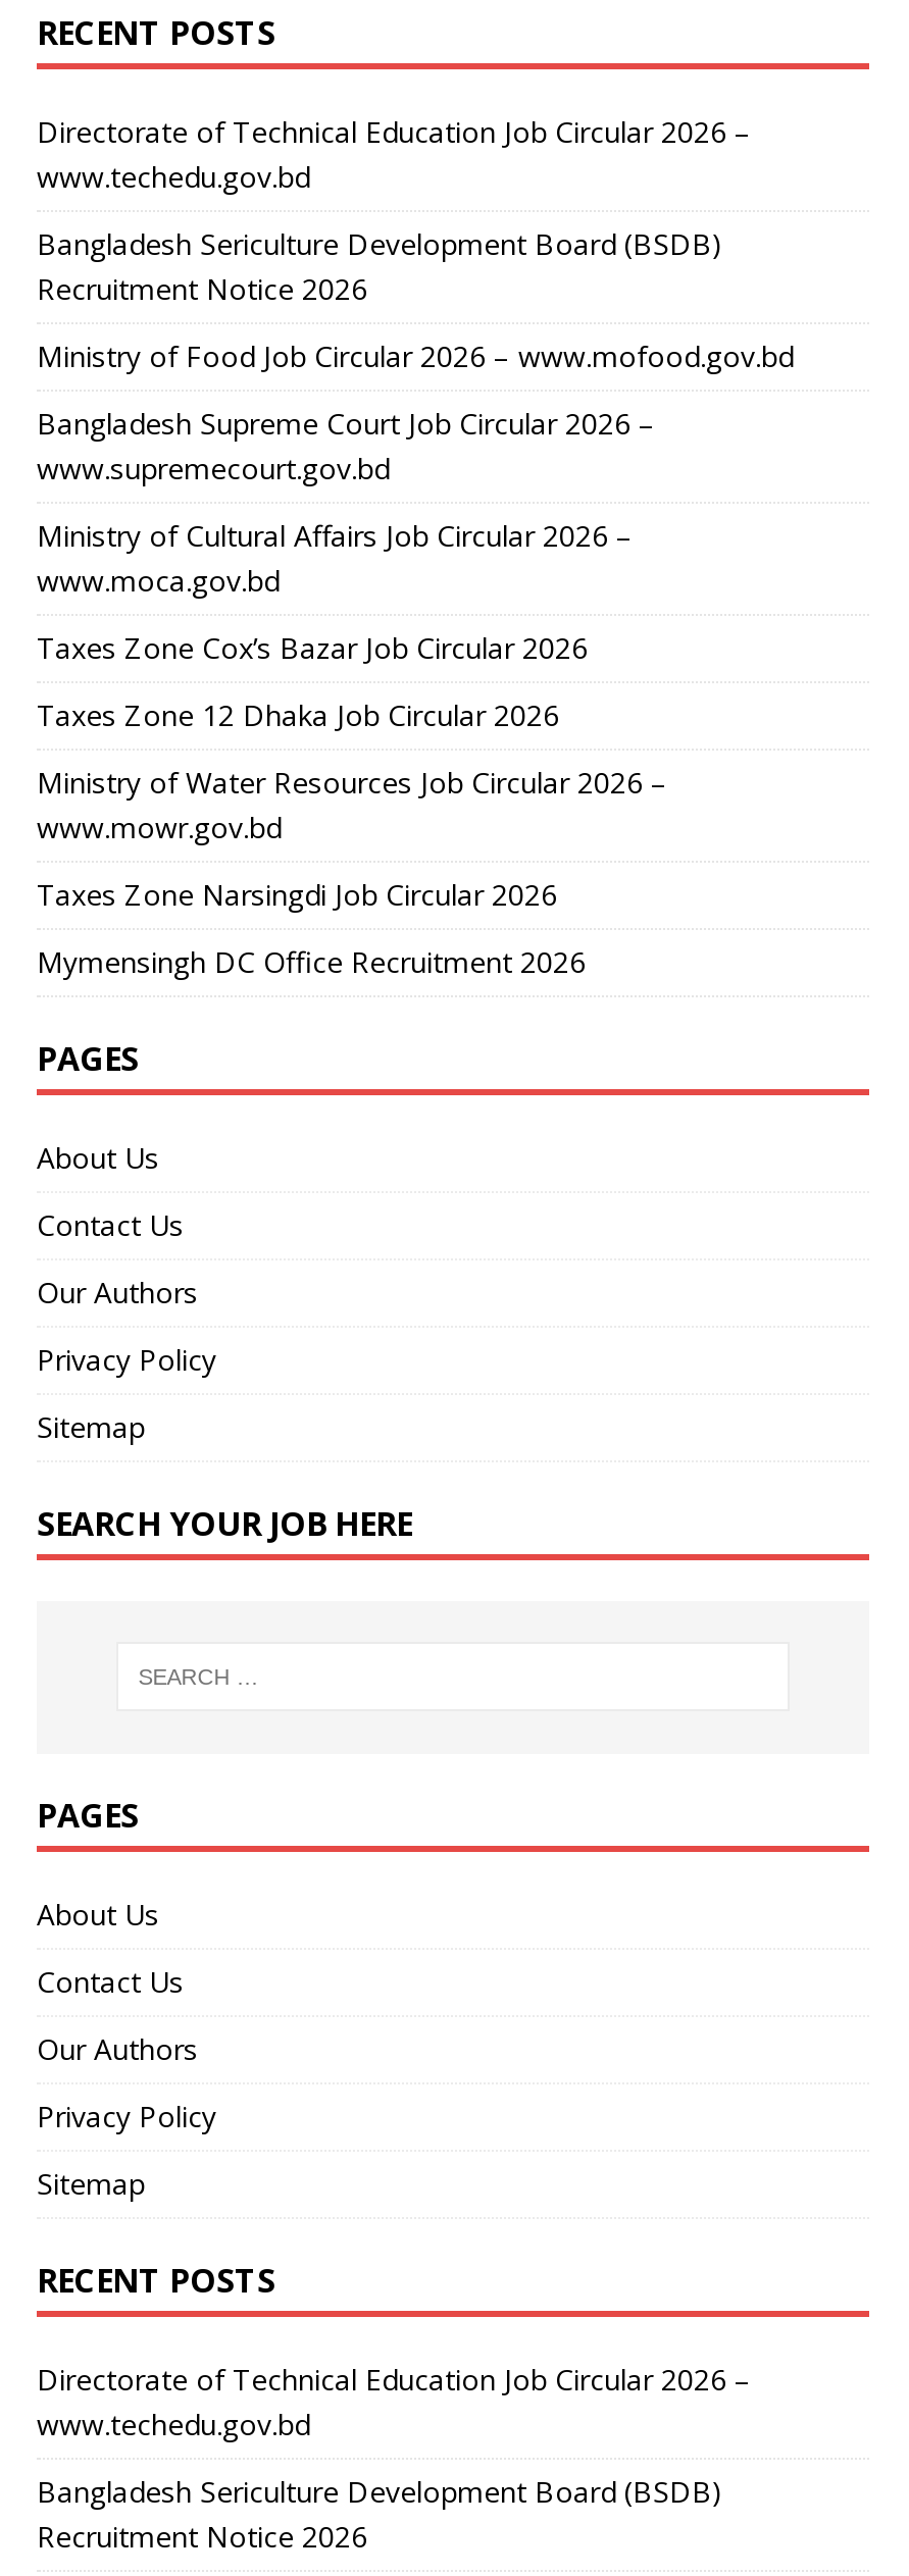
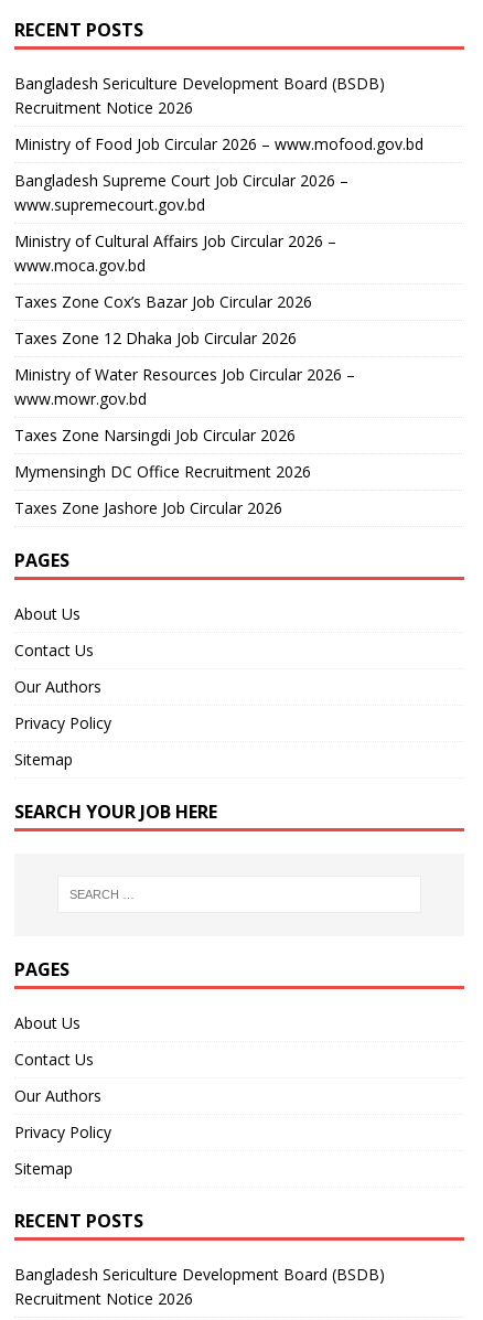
[37,112,751,195] Directorate of Technical Education Job Circular 2026 – | www.techedu.gov.bd -> none
none -> [14,497,282,518] Taxes Zone Jashore Job Circular 2026
[37,2359,751,2443] Directorate of Technical Education Job Circular 2026 – | www.techedu.gov.bd -> none

